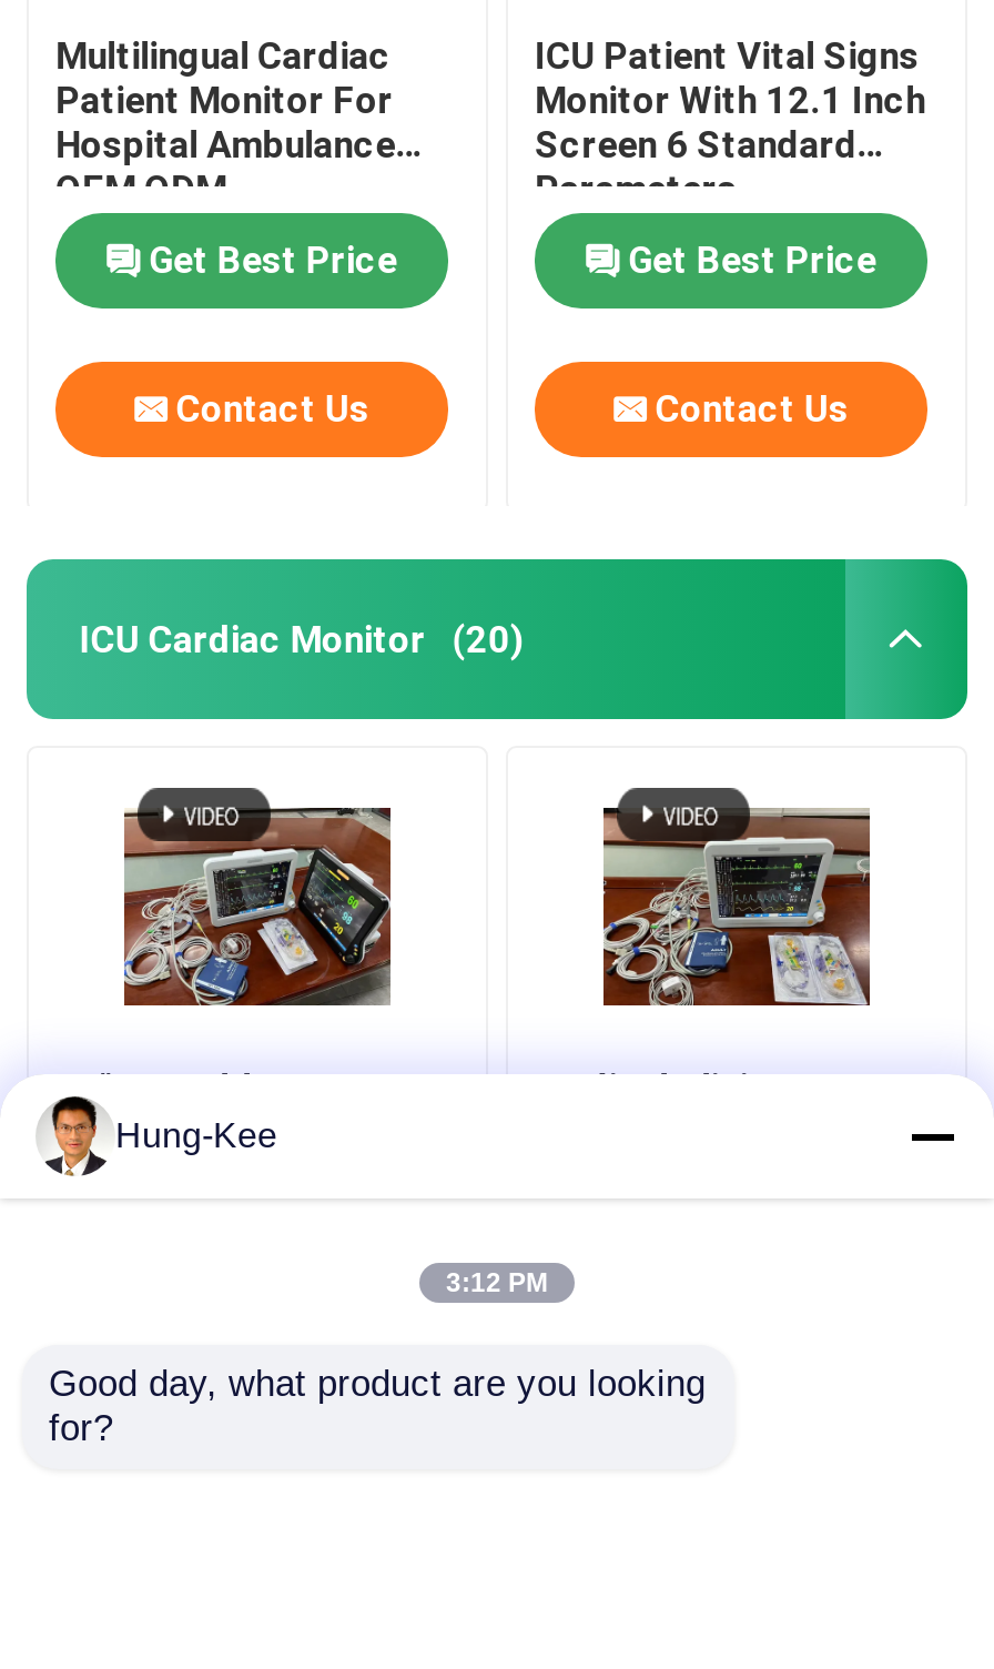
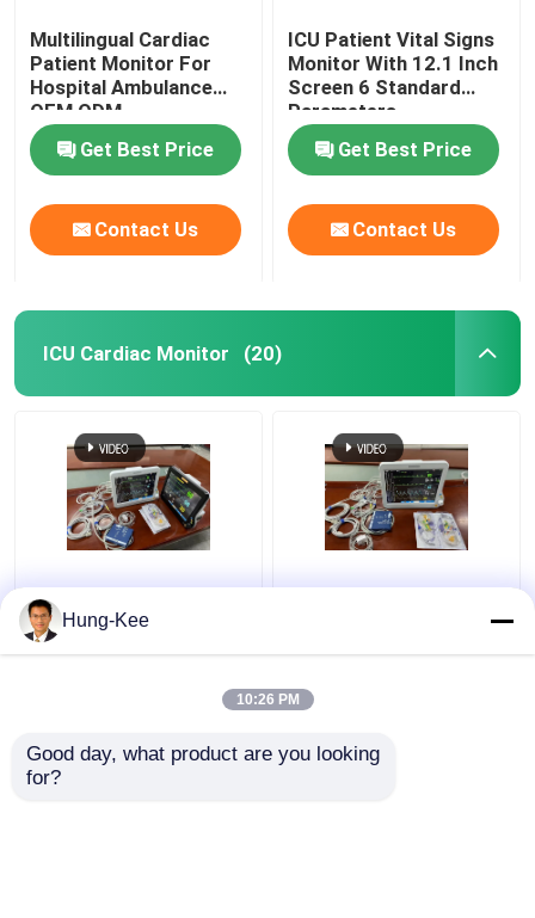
[446,1267,548,1298] 3:12 PM -> [236,691,299,708] 10:26 PM

